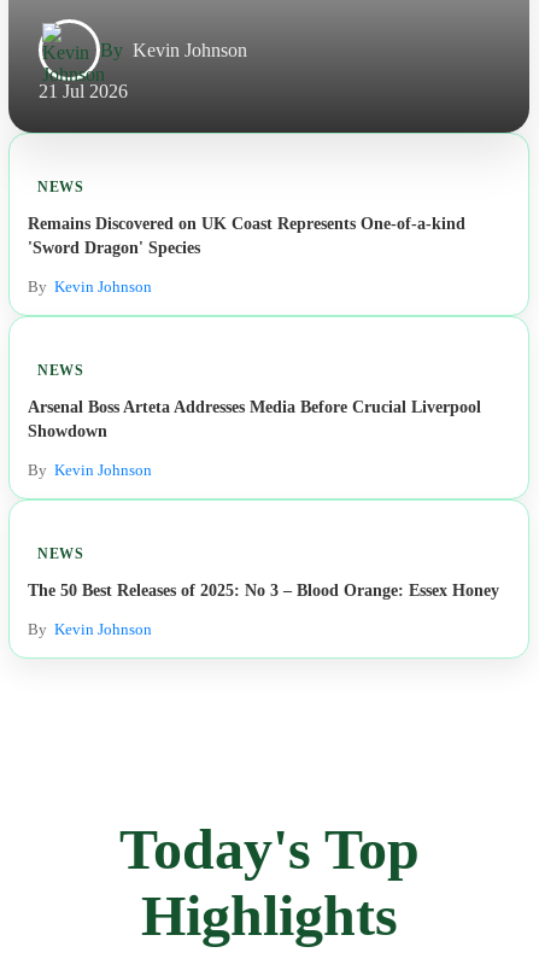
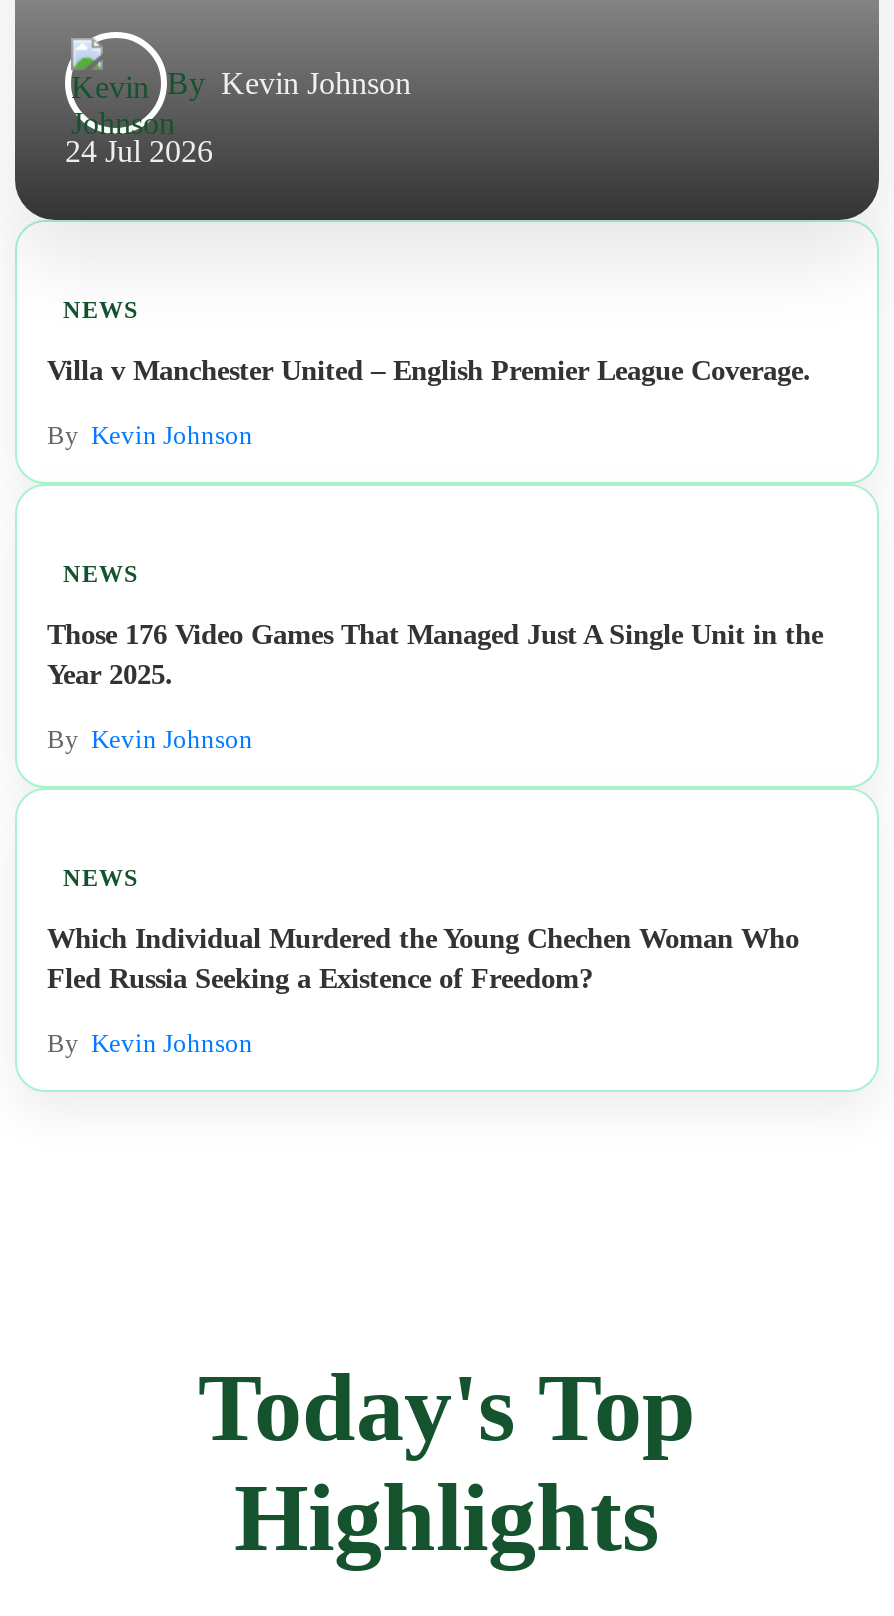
[39,81,128,101] 21 Jul 2026 -> [65,134,213,168] 24 Jul 2026
[28,214,465,257] Remains Discovered on UK Coast Represents One-of-a-kind | 'Sword Dragon' Species -> [47,354,811,386] Villa v Manchester United – English Premier League Coverage.
moved [28,279,152,379] -> [47,422,253,588]: By Kevin Johnson | NEWS
[28,397,481,440] Arsenal Boss Arteta Addresses Media Before Crucial Liverpool | Showdown -> [47,618,823,690] Those 176 Video Games That Managed Just A Single Unit in the | Year 2025.
moved [28,462,152,562] -> [47,726,253,892]: By Kevin Johnson | NEWS
[28,580,499,600] The 50 Best Releases of 2025: No 3 – Blood Orange: Essex Honey -> [47,922,799,994] Which Individual Murdered the Young Chechen Woman Who | Fled Russia Seeking a Existence of Freedom?

